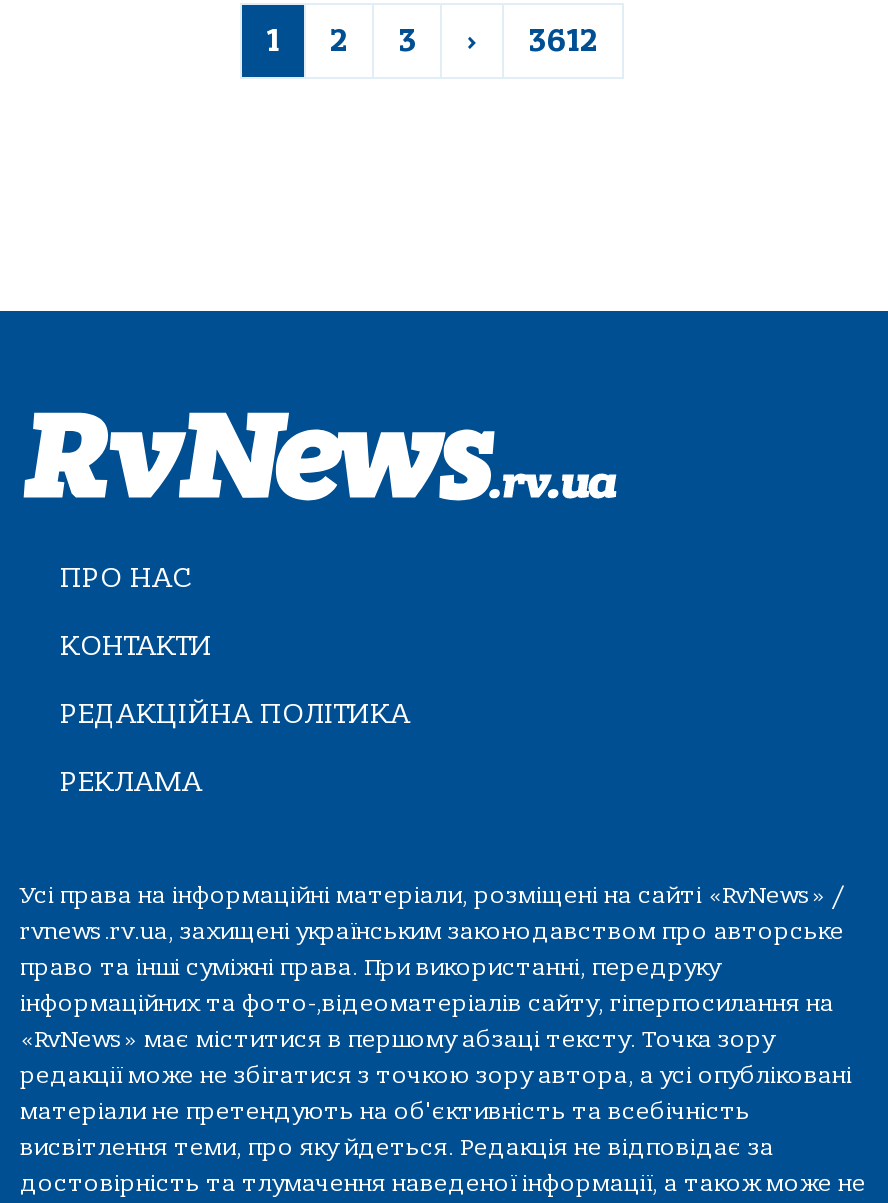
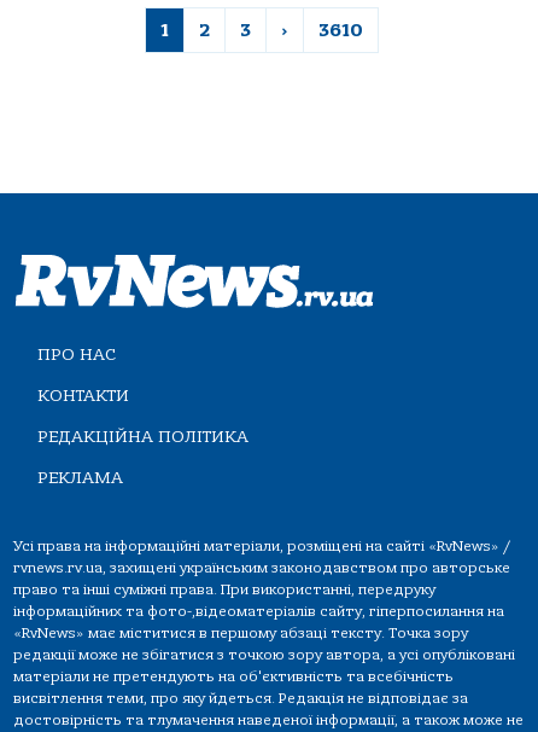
[528,23,598,59] 3612 -> [318,19,363,41] 3610

